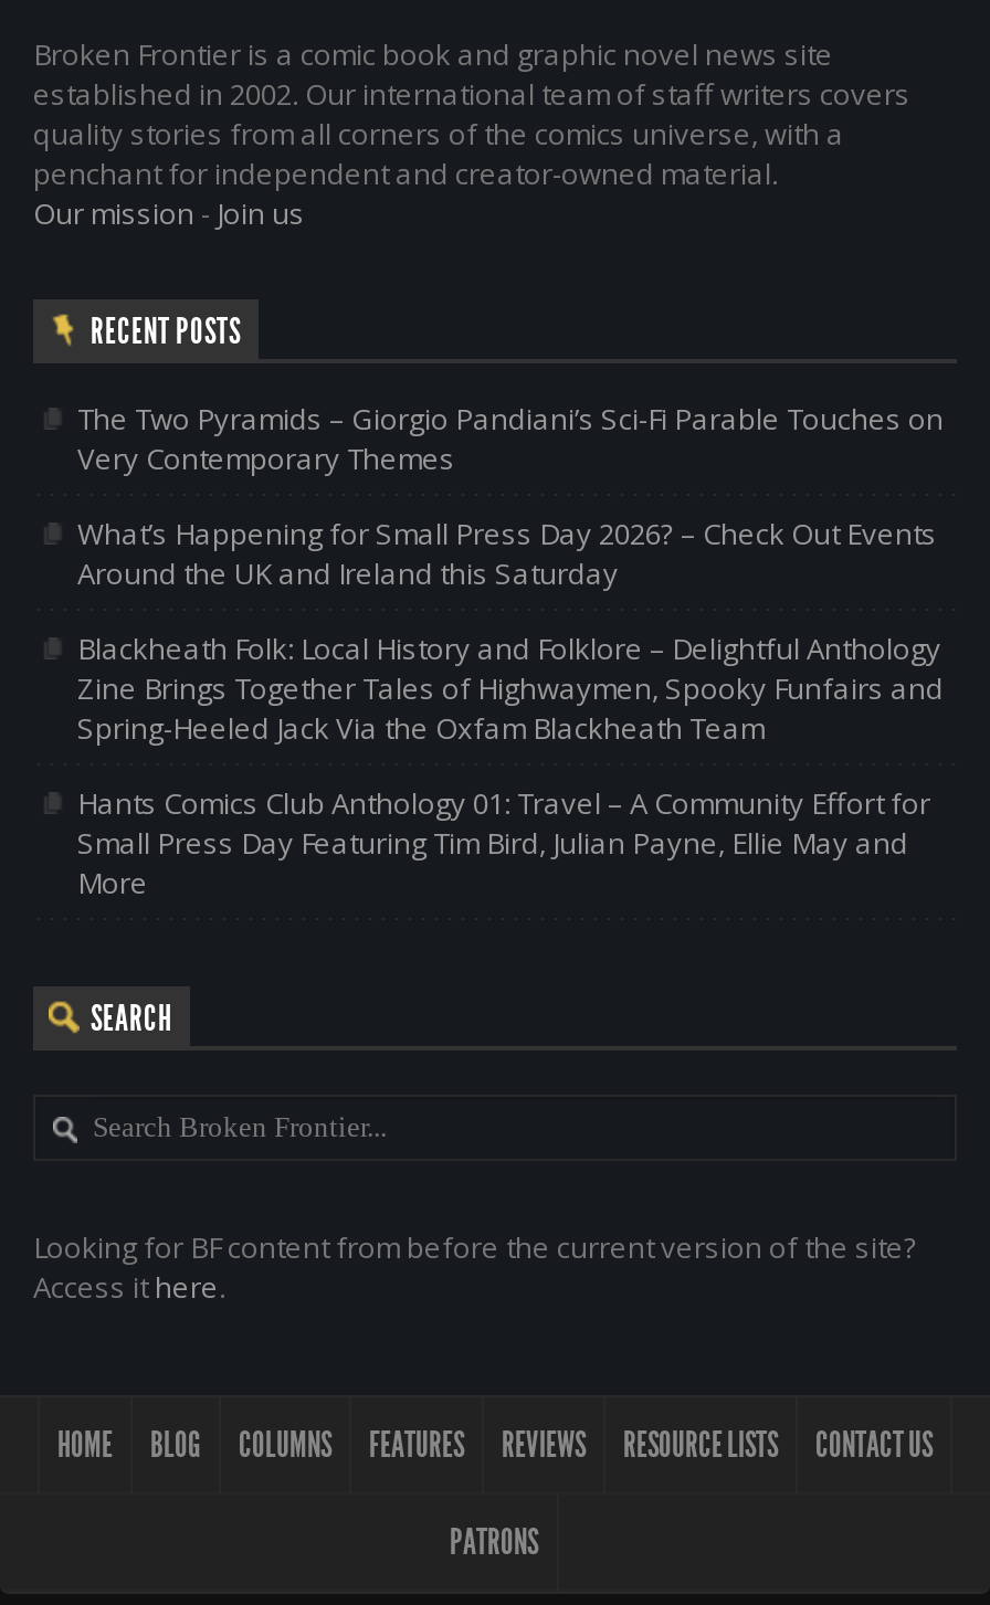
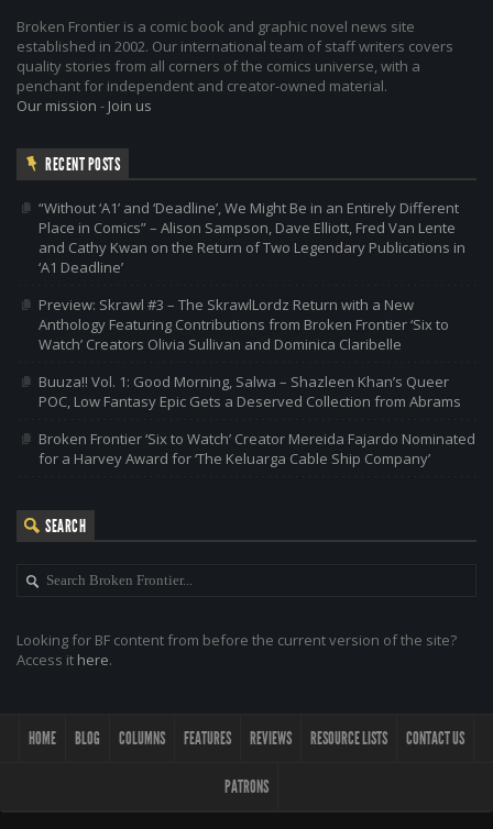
[77,399,944,478] The Two Pyramids – Giorgio Pandiani’s Sci-Fi Parable Touches on | Very Contemporary Themes -> [39,198,465,277] “Without ‘A1’ and ‘Deadline’, We Might Be in an Entirely Different | Place in Comics” – Alison Sampson, Dave Elliott, Fred Van Lente | and Cathy Kwan on the Return of Two Legendary Publications in | ‘A1 Deadline’
[77,514,937,593] What’s Happening for Small Press Day 2026? – Check Out Events | Around the UK and Ireland this Saturday -> [39,295,449,354] Preview: Skrawl #3 – The SkrawlLordz Return with a New | Anthology Featuring Contributions from Broken Frontier ‘Six to | Watch’ Creators Olivia Sullivan and Dominica Claribelle
[77,629,944,748] Blackheath Folk: Local History and Folklore – Delightful Anthology | Zine Brings Together Tales of Highwaymen, Spooky Funfairs and | Spring-Heeled Jack Via the Oxfam Blackheath Team -> [39,372,461,411] Buuza!! Vol. 1: Good Morning, Salwa – Shazleen Khan’s Queer | POC, Low Fantasy Epic Gets a Deserved Collection from Abrams
[77,783,930,902] Hants Comics Club Anthology 01: Travel – A Community Effort for | Small Press Day Featuring Tim Bird, Julian Payne, Ellie May and | More -> [39,429,475,468] Broken Frontier ‘Six to Watch’ Creator Mereida Fajardo Nominated | for a Harvey Award for ‘The Keluarga Cable Ship Company’

